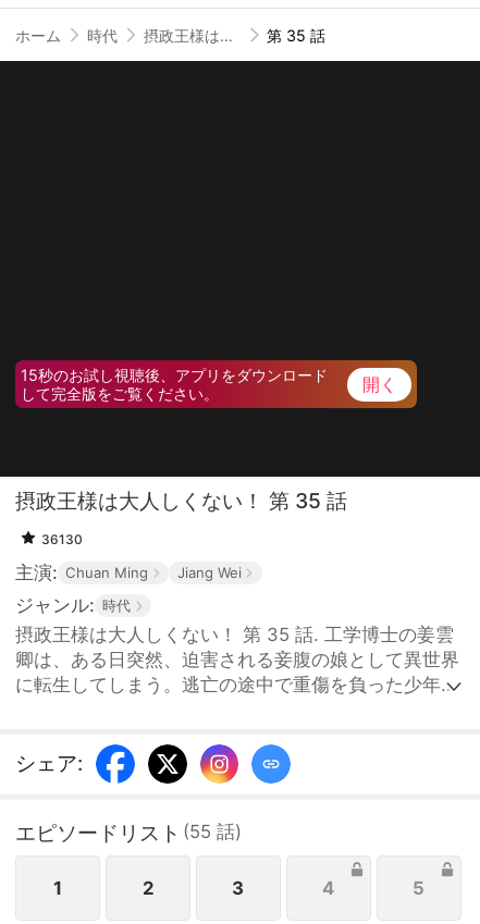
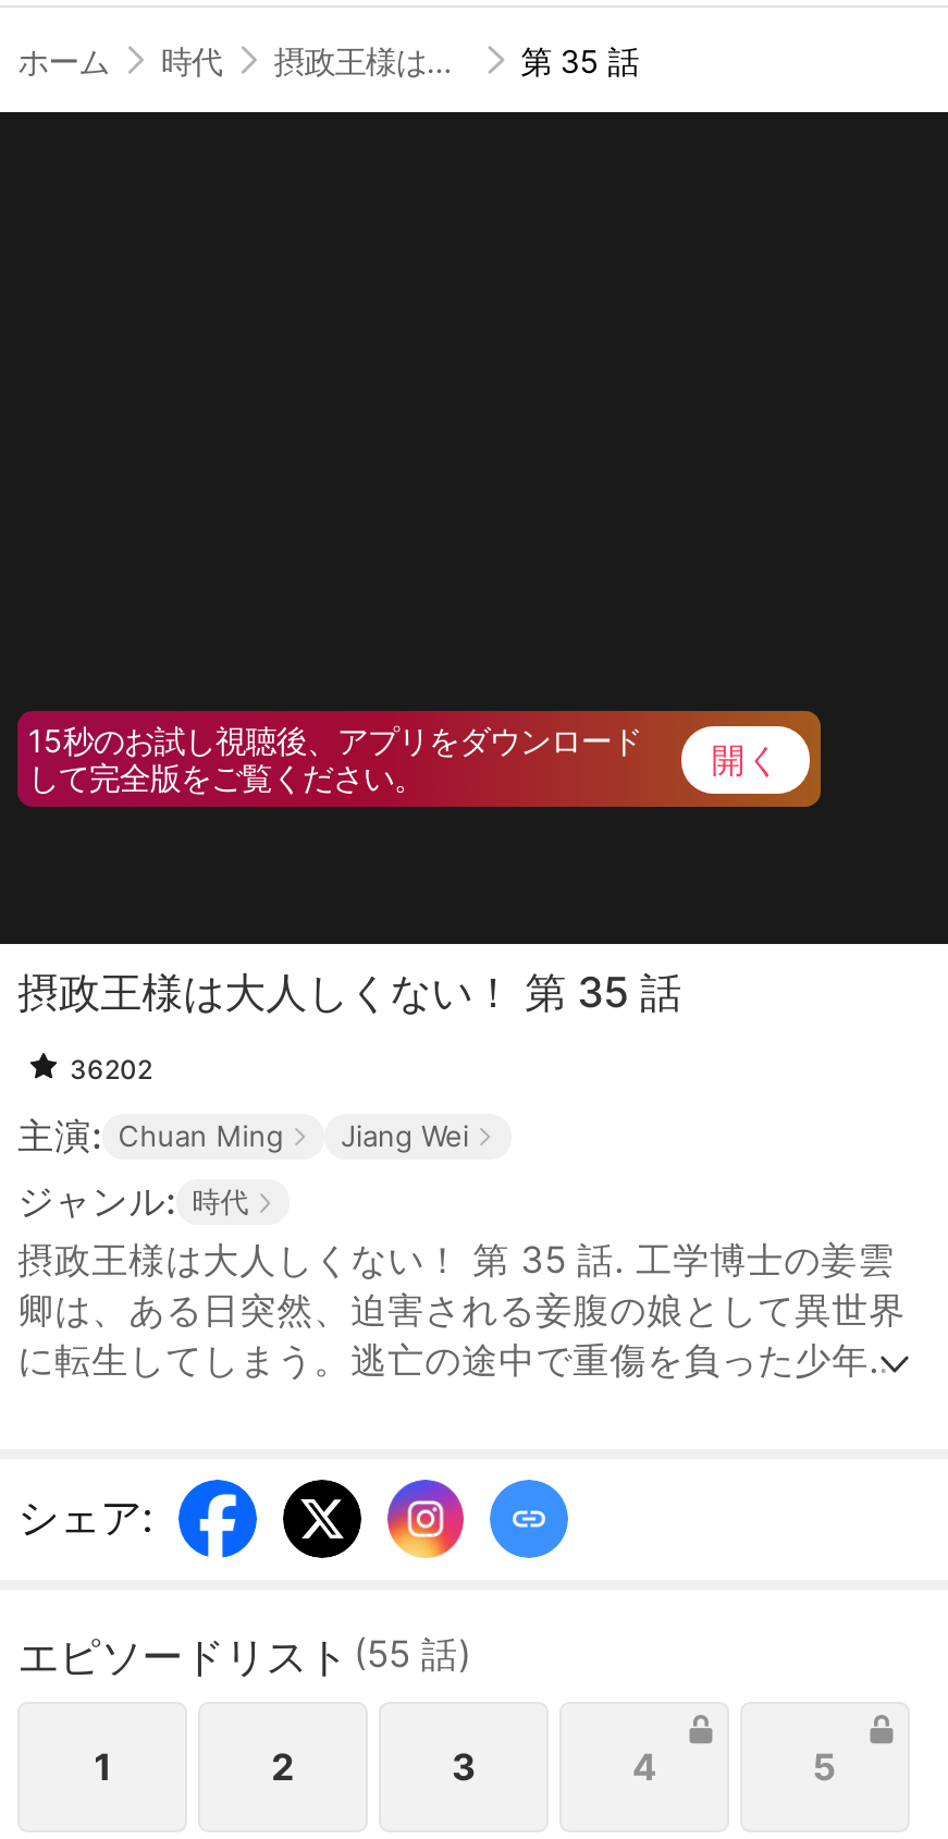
[41,531,83,547] 36130 -> [70,1052,152,1085] 36202

